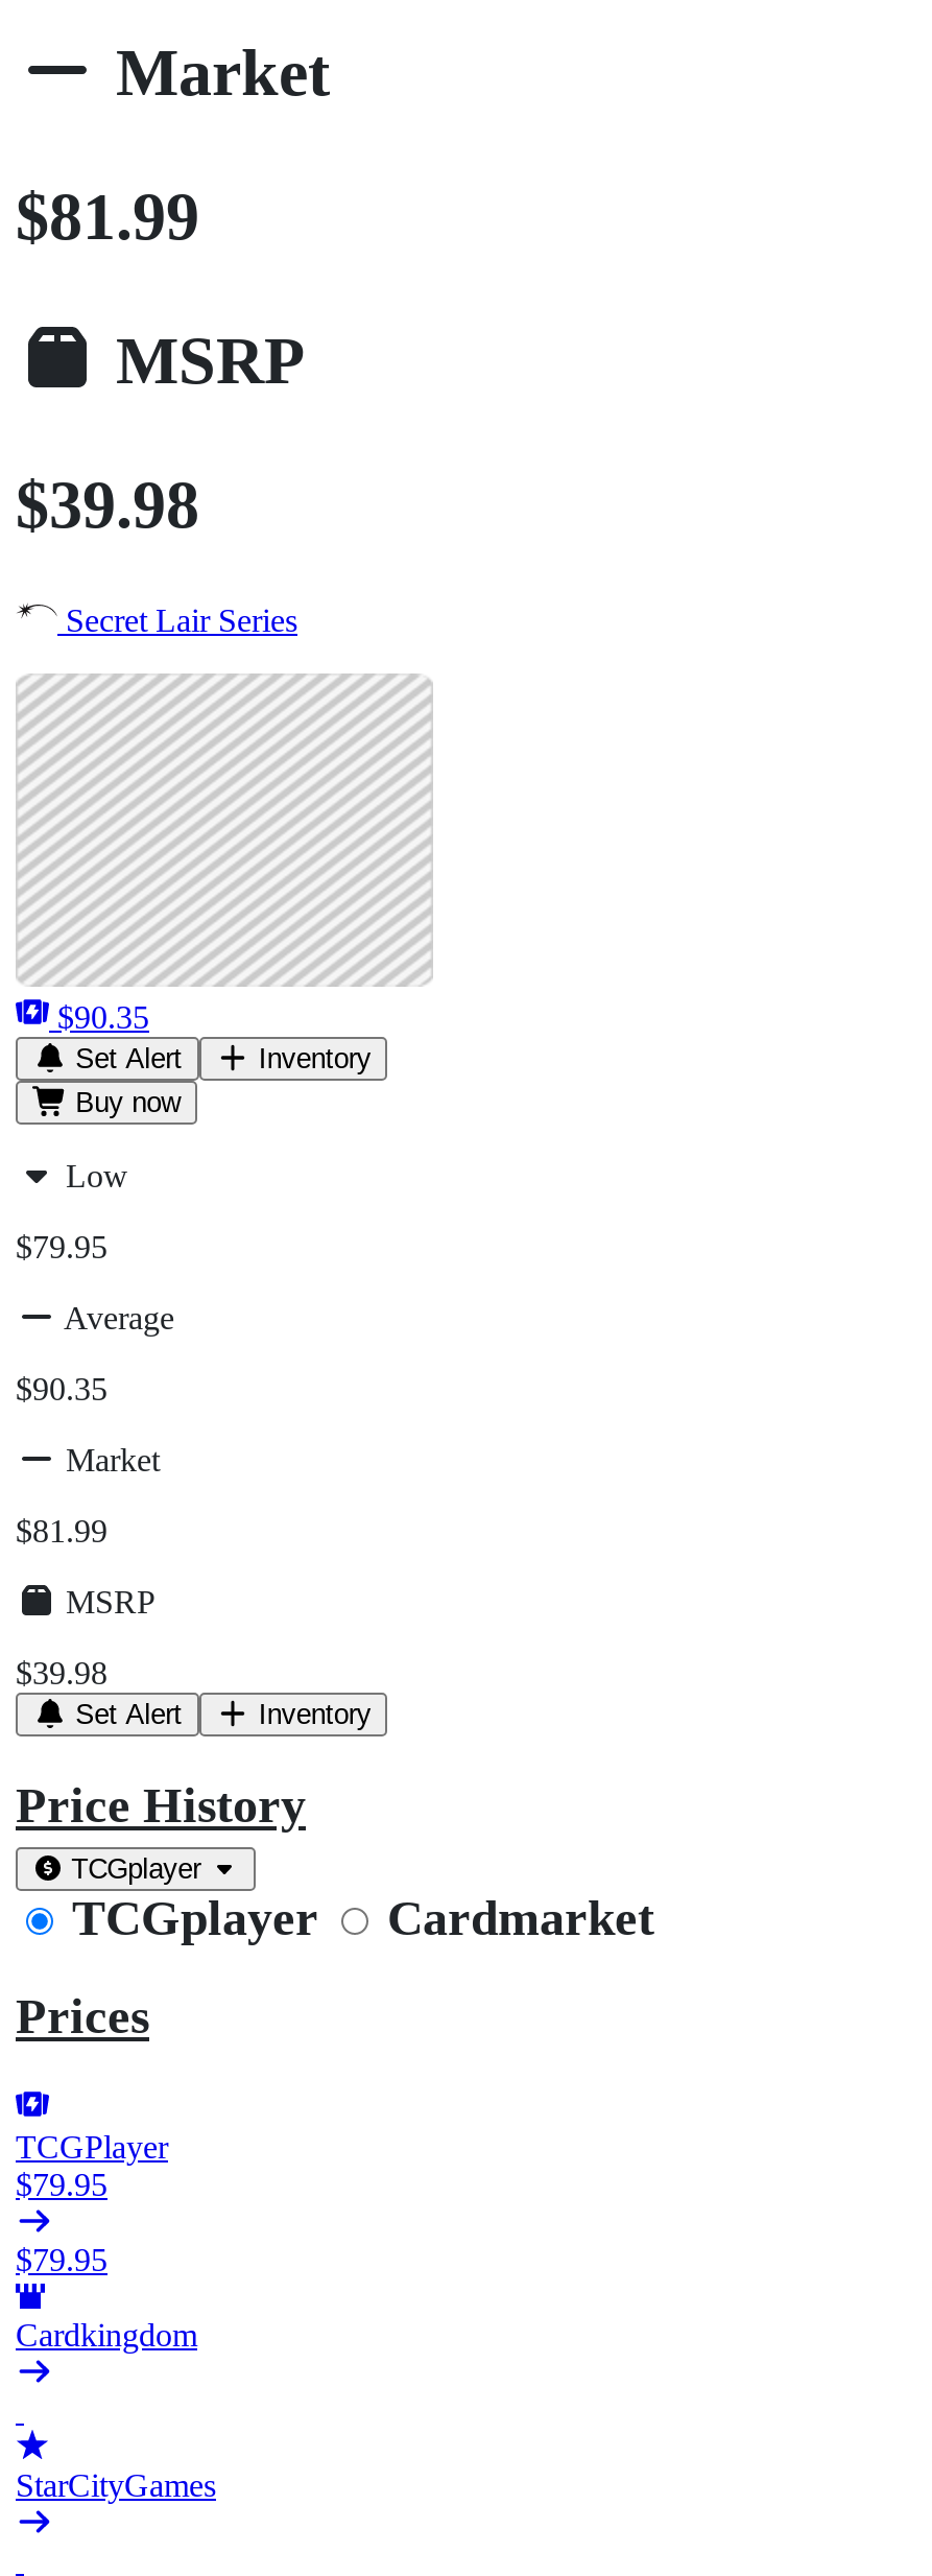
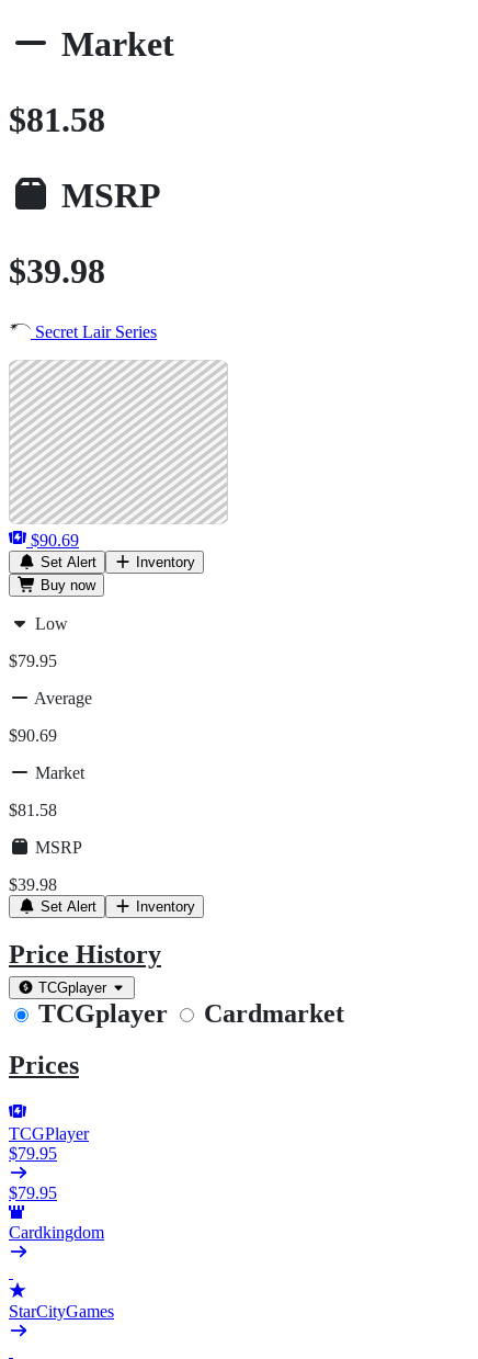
[16,179,199,255] $81.99 -> [9,100,105,140] $81.58
[49,999,149,1035] $90.35 -> [26,531,79,549] $90.69
[16,1371,107,1406] $90.35 -> [9,726,57,745] $90.69
[16,1513,107,1548] $81.99 -> [9,801,57,819] $81.58

